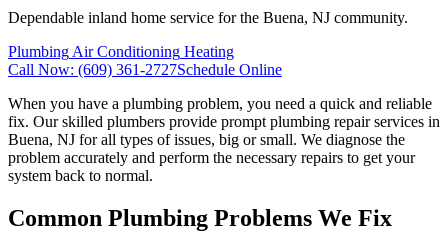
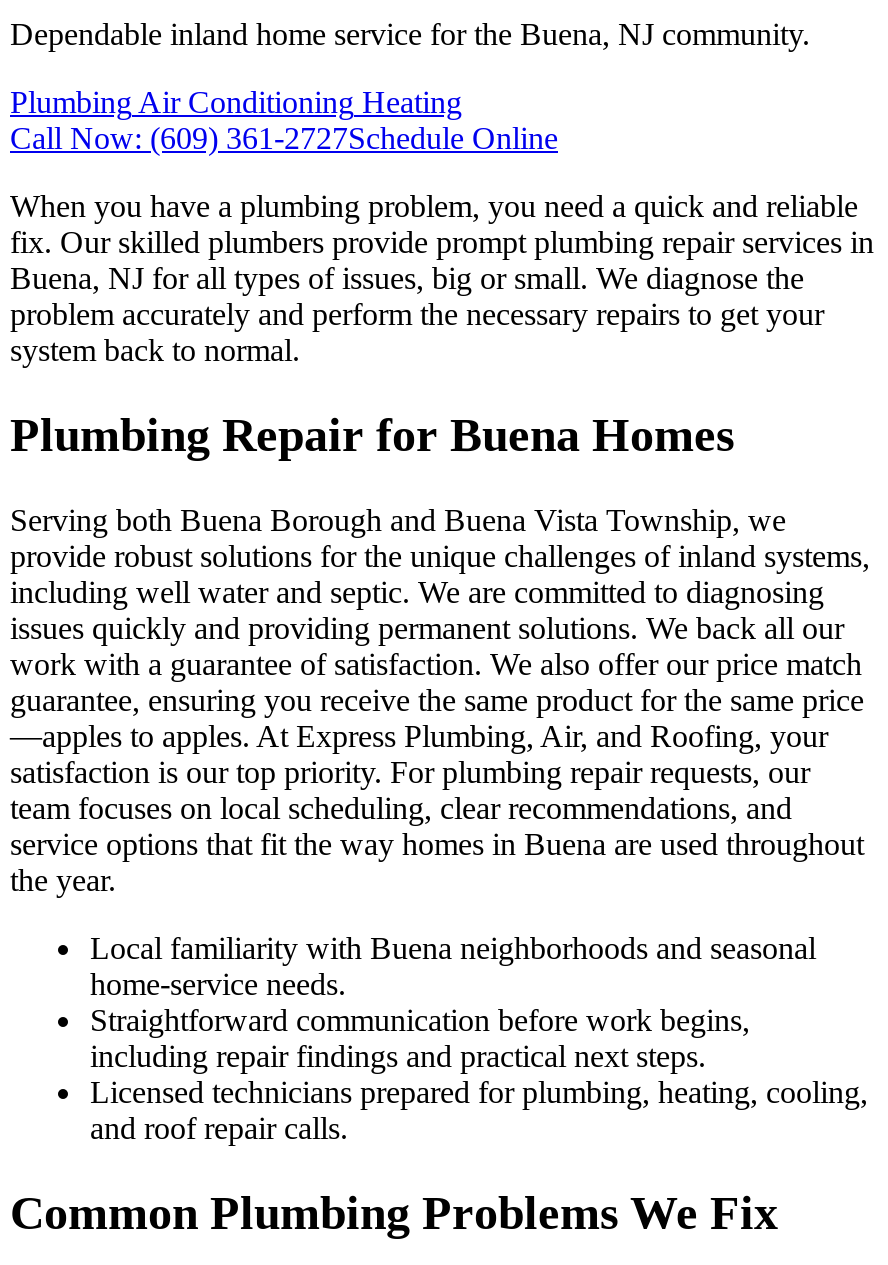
none -> [10,408,870,1144] Plumbing Repair for Buena Homes | Serving both Buena Borough and Buena Vista Township, we | provide robust solutions for the unique challenges of inland systems, | including well water and septic. We are committed to diagnosing | issues quickly and providing permanent solutions. We back all our | work with a guarantee of satisfaction. We also offer our price match | guarantee, ensuring you receive the same product for the same price | —apples to apples. At Express Plumbing, Air, and Roofing, your | satisfaction is our top priority. For plumbing repair requests, our | team focuses on local scheduling, clear recommendations, and | service options that fit the way homes in Buena are used throughout | the year. | Local familiarity with Buena neighborhoods and seasonal | home-service needs. | Straightforward communication before work begins, | including repair findings and practical next steps. | Licensed technicians prepared for plumbing, heating, cooling, | and roof repair calls.

